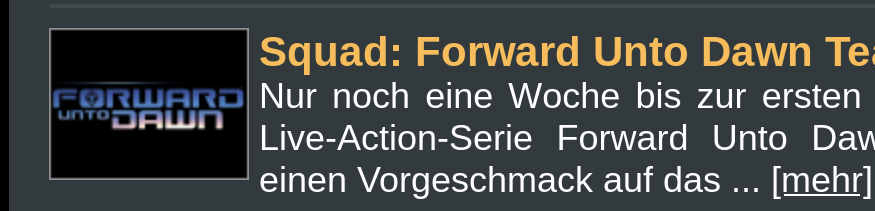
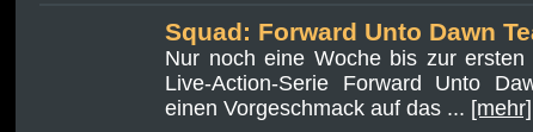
[49,28,249,180] [image] -> none

